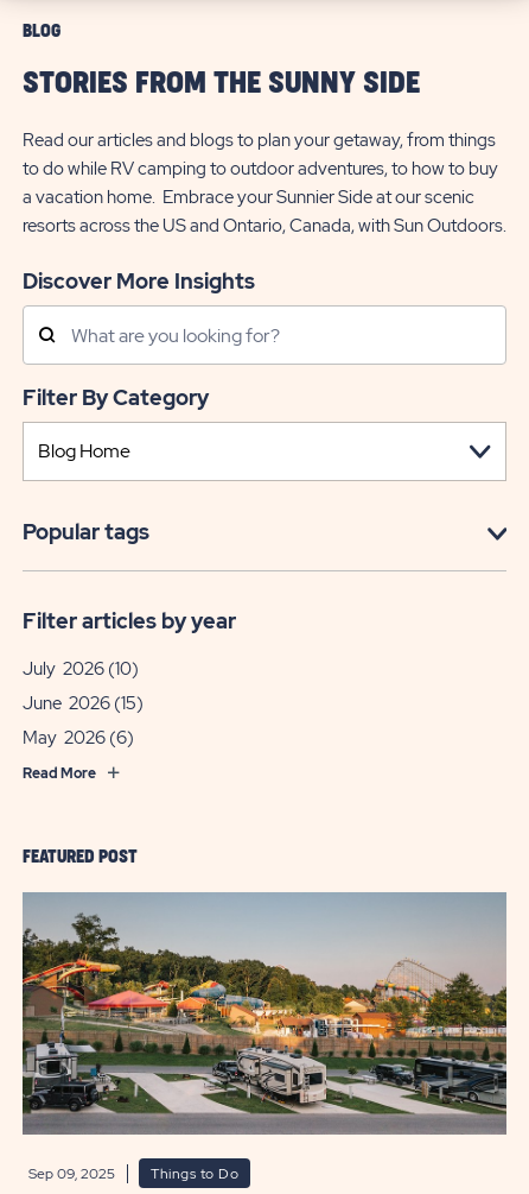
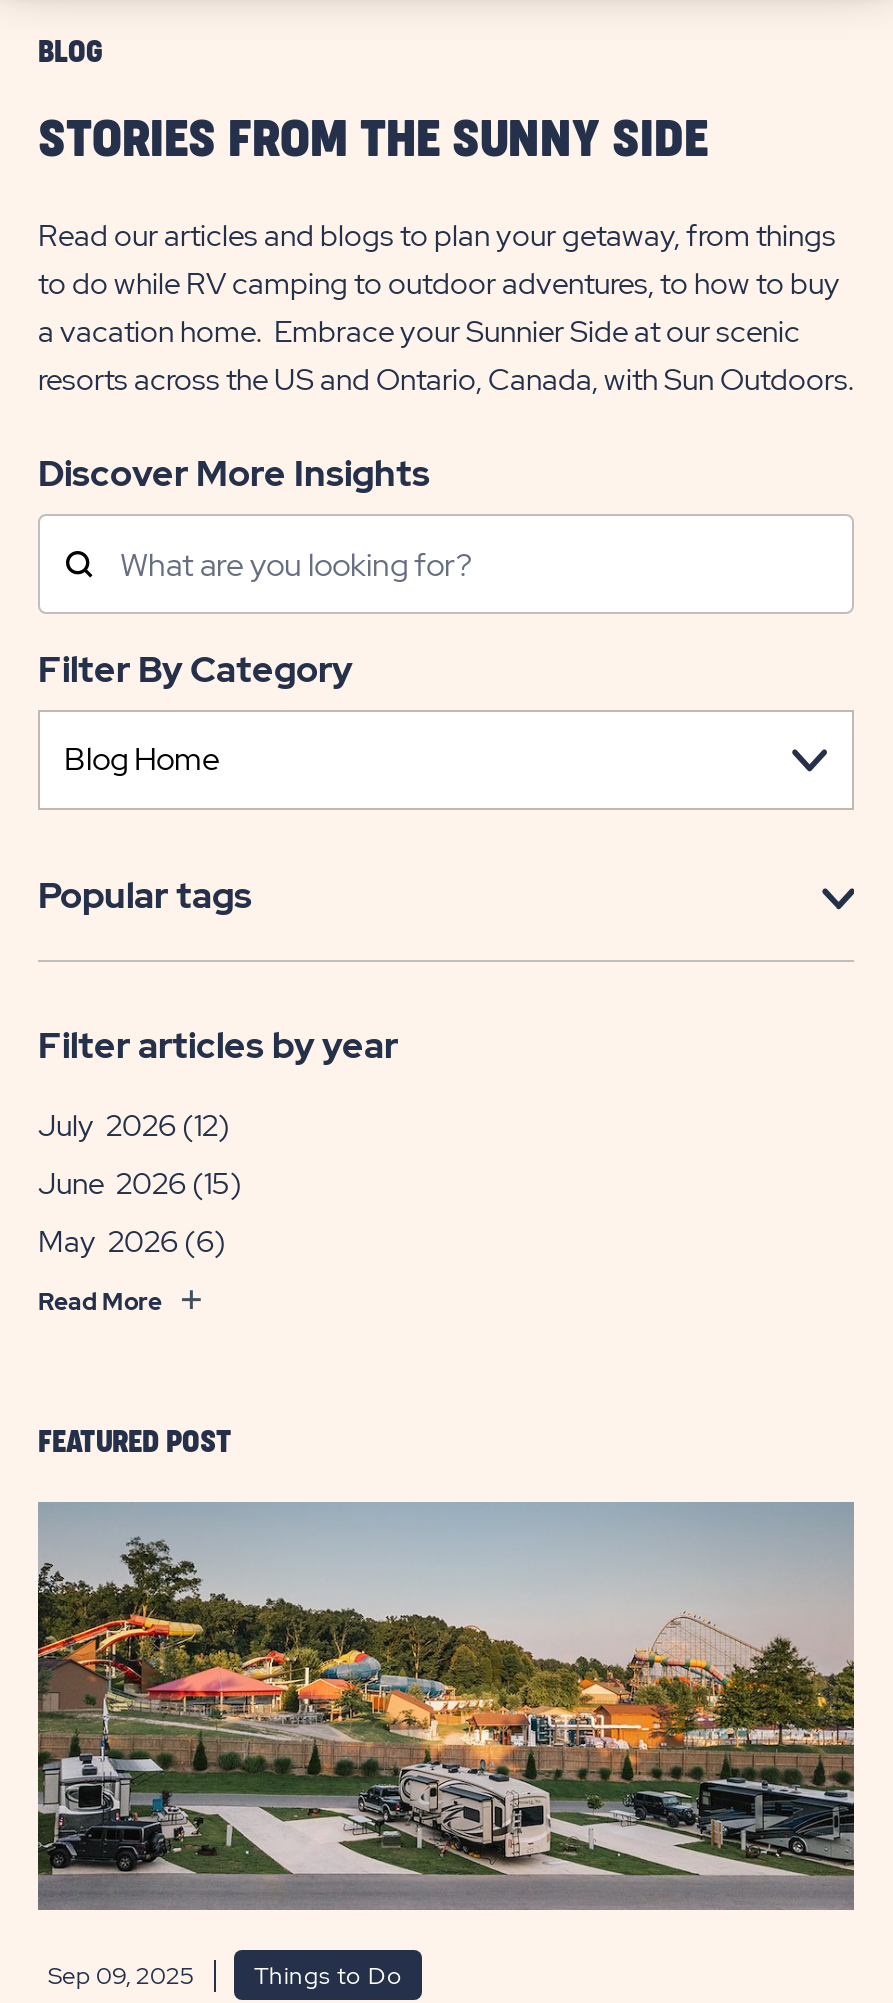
[23,657,139,681] July 2026 (10) -> [38,1106,230,1146] July 2026 (12)

